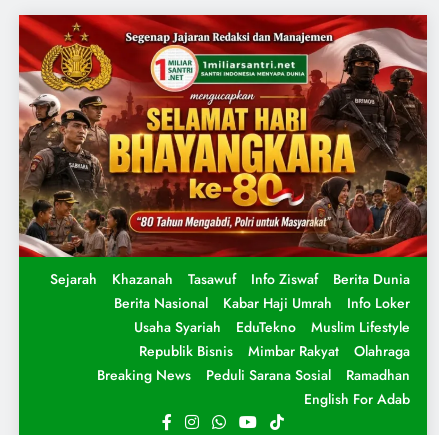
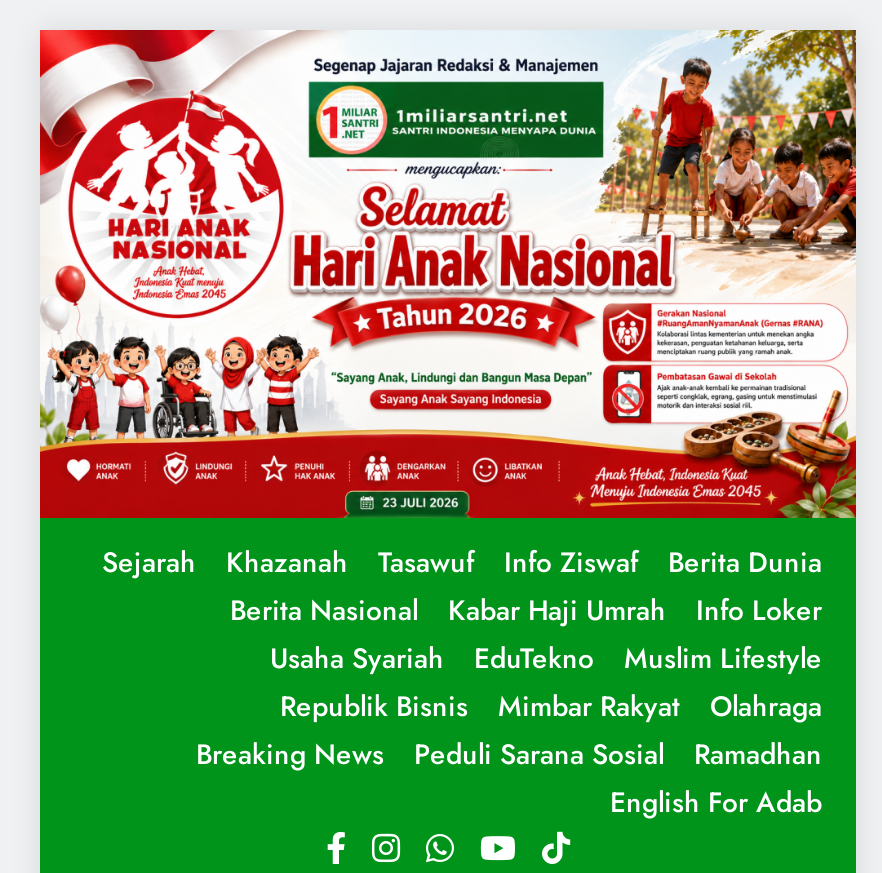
[18,14,428,258] [image] -> [38,28,858,520] [image]

